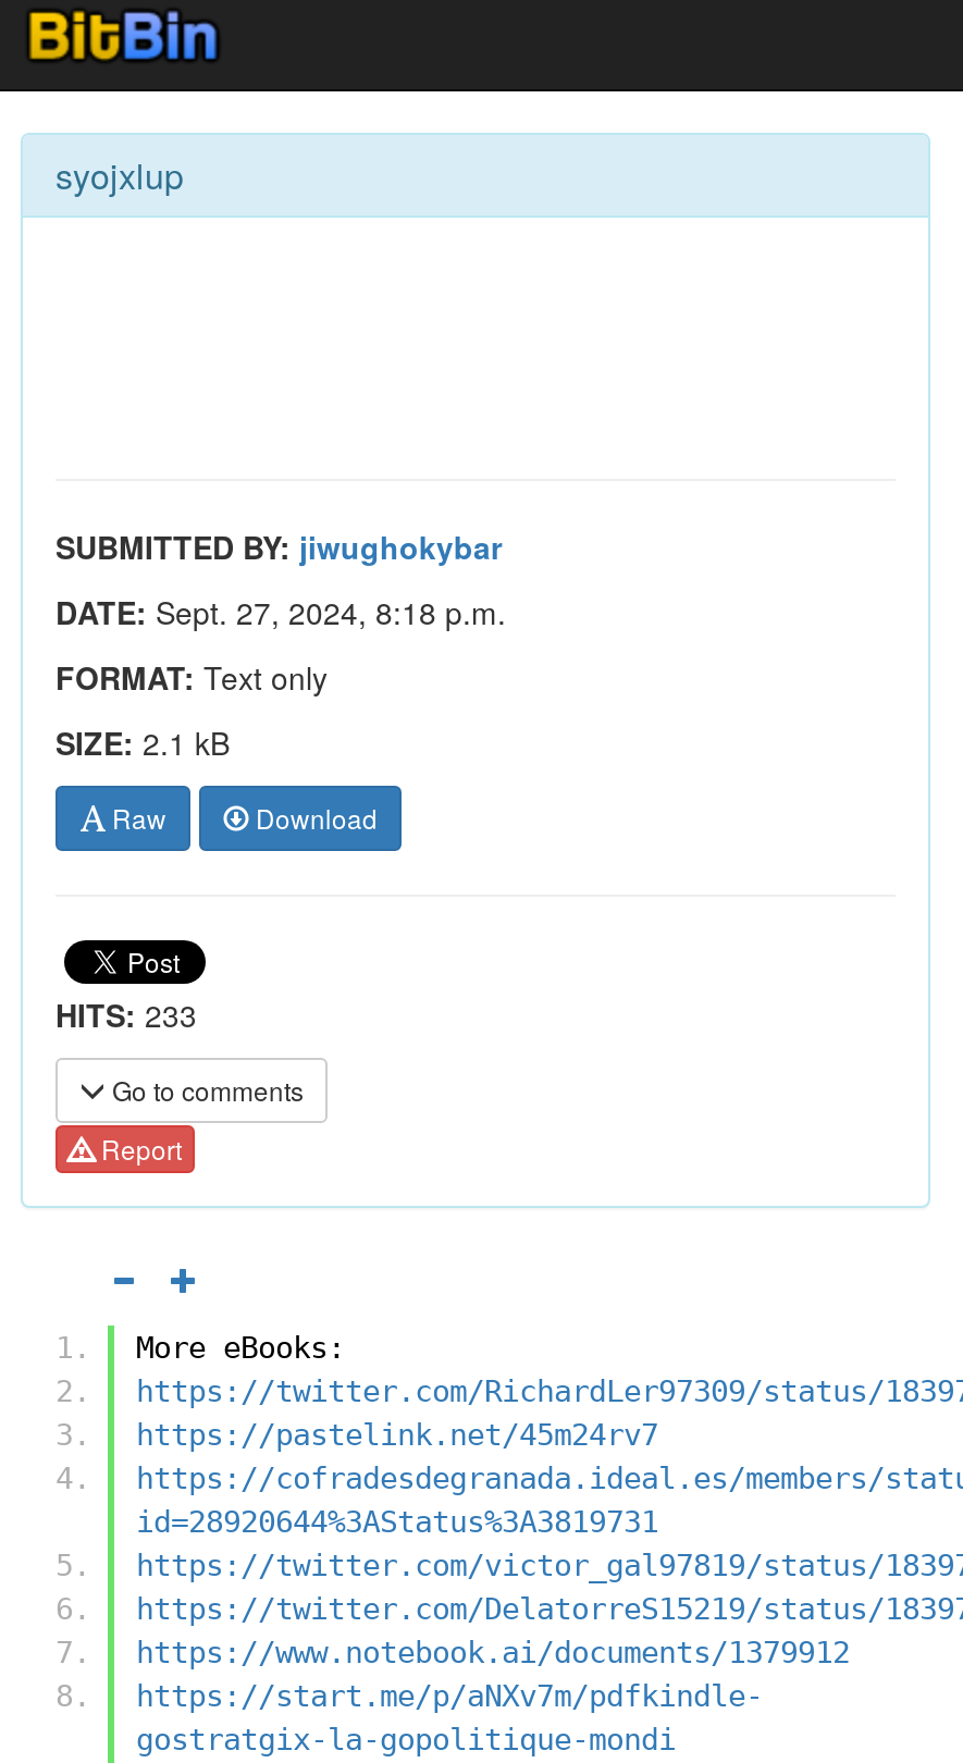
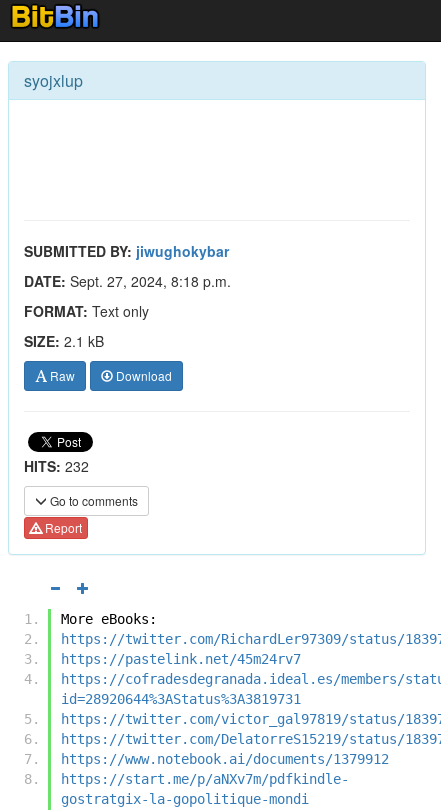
[55,993,197,1036] HITS: 233 -> [24,456,89,476] HITS: 232

